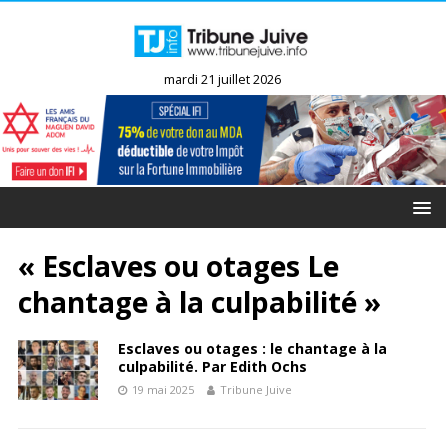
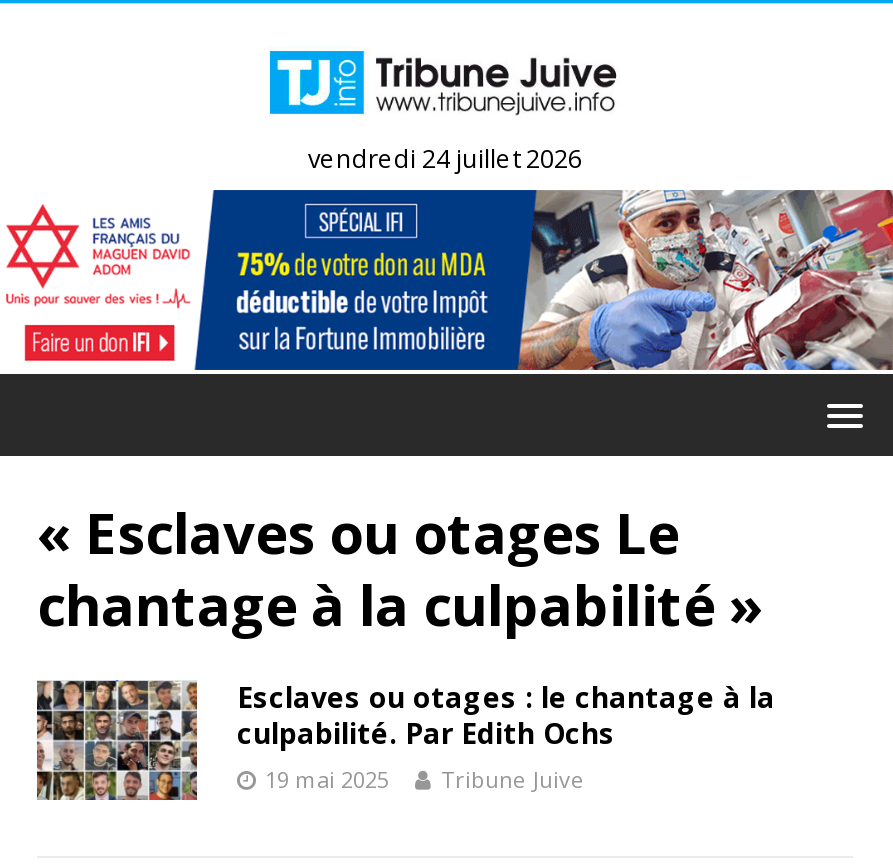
[163,71,280,88] mardi 21 juillet 2026 -> [308,143,582,177] vendredi 24 juillet 2026

